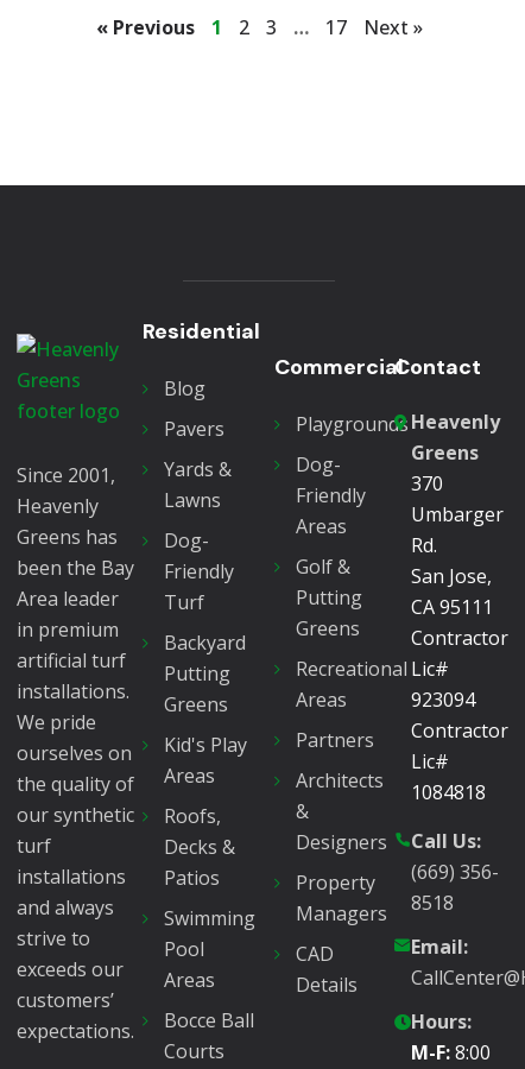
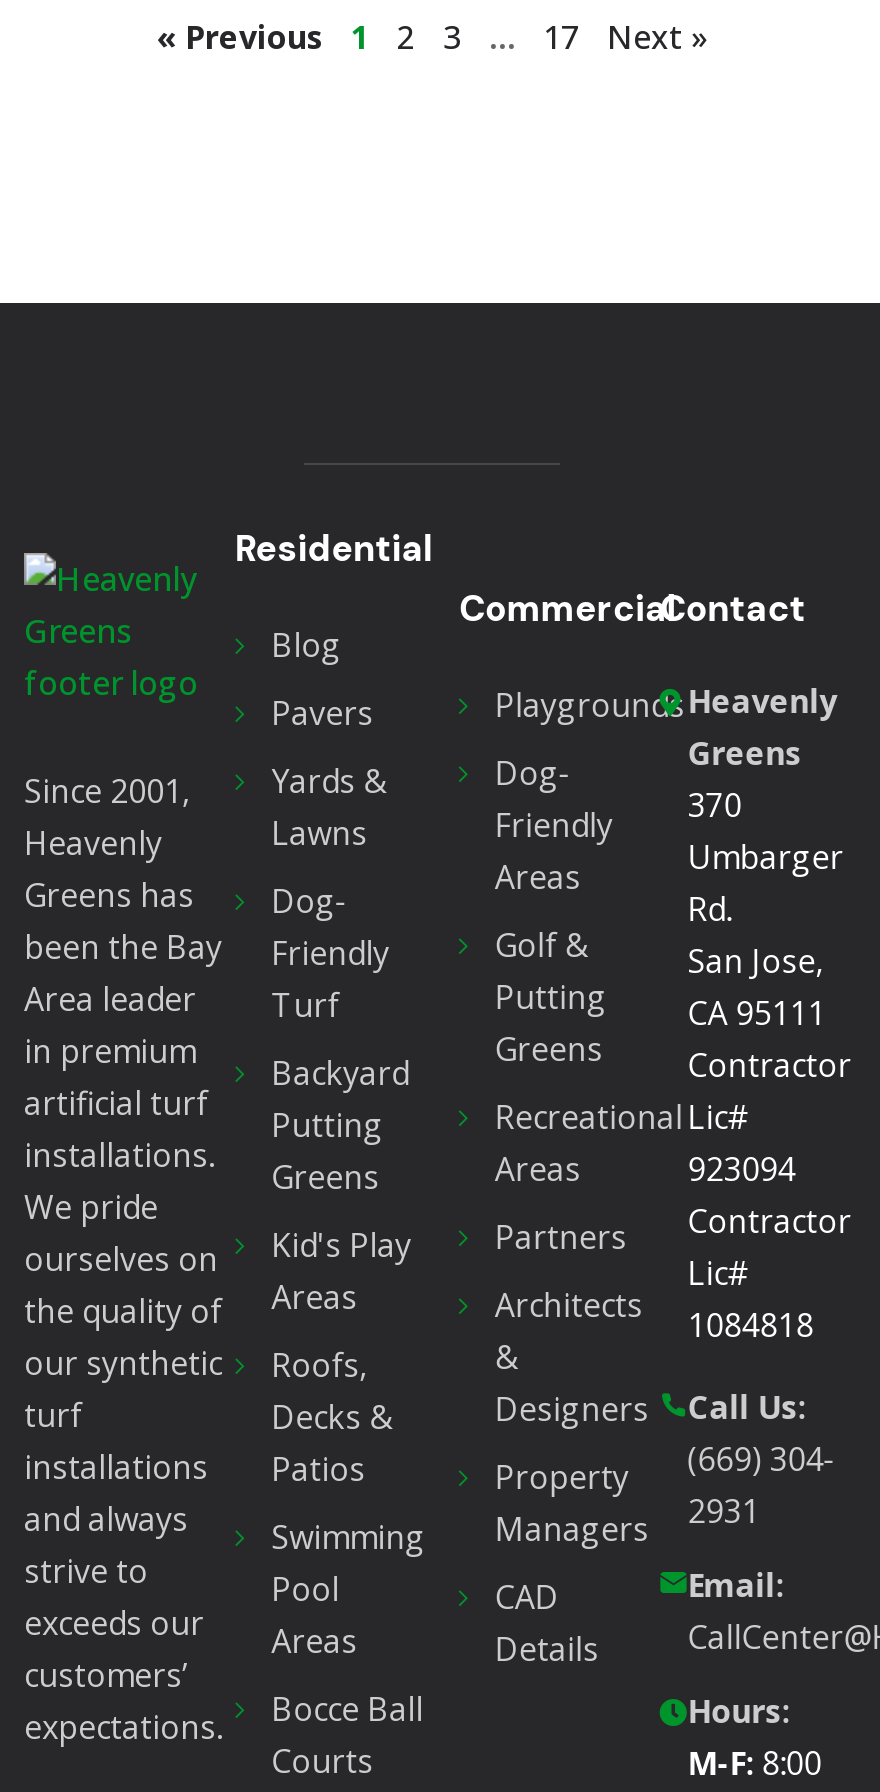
[296,859,499,895] Property (669) 356- -> [495,1438,835,1500] Property (669) 304-
[17,889,453,931] and always Swimming Managers 8518 -> [24,1490,759,1560] and always Swimming Managers 2931

